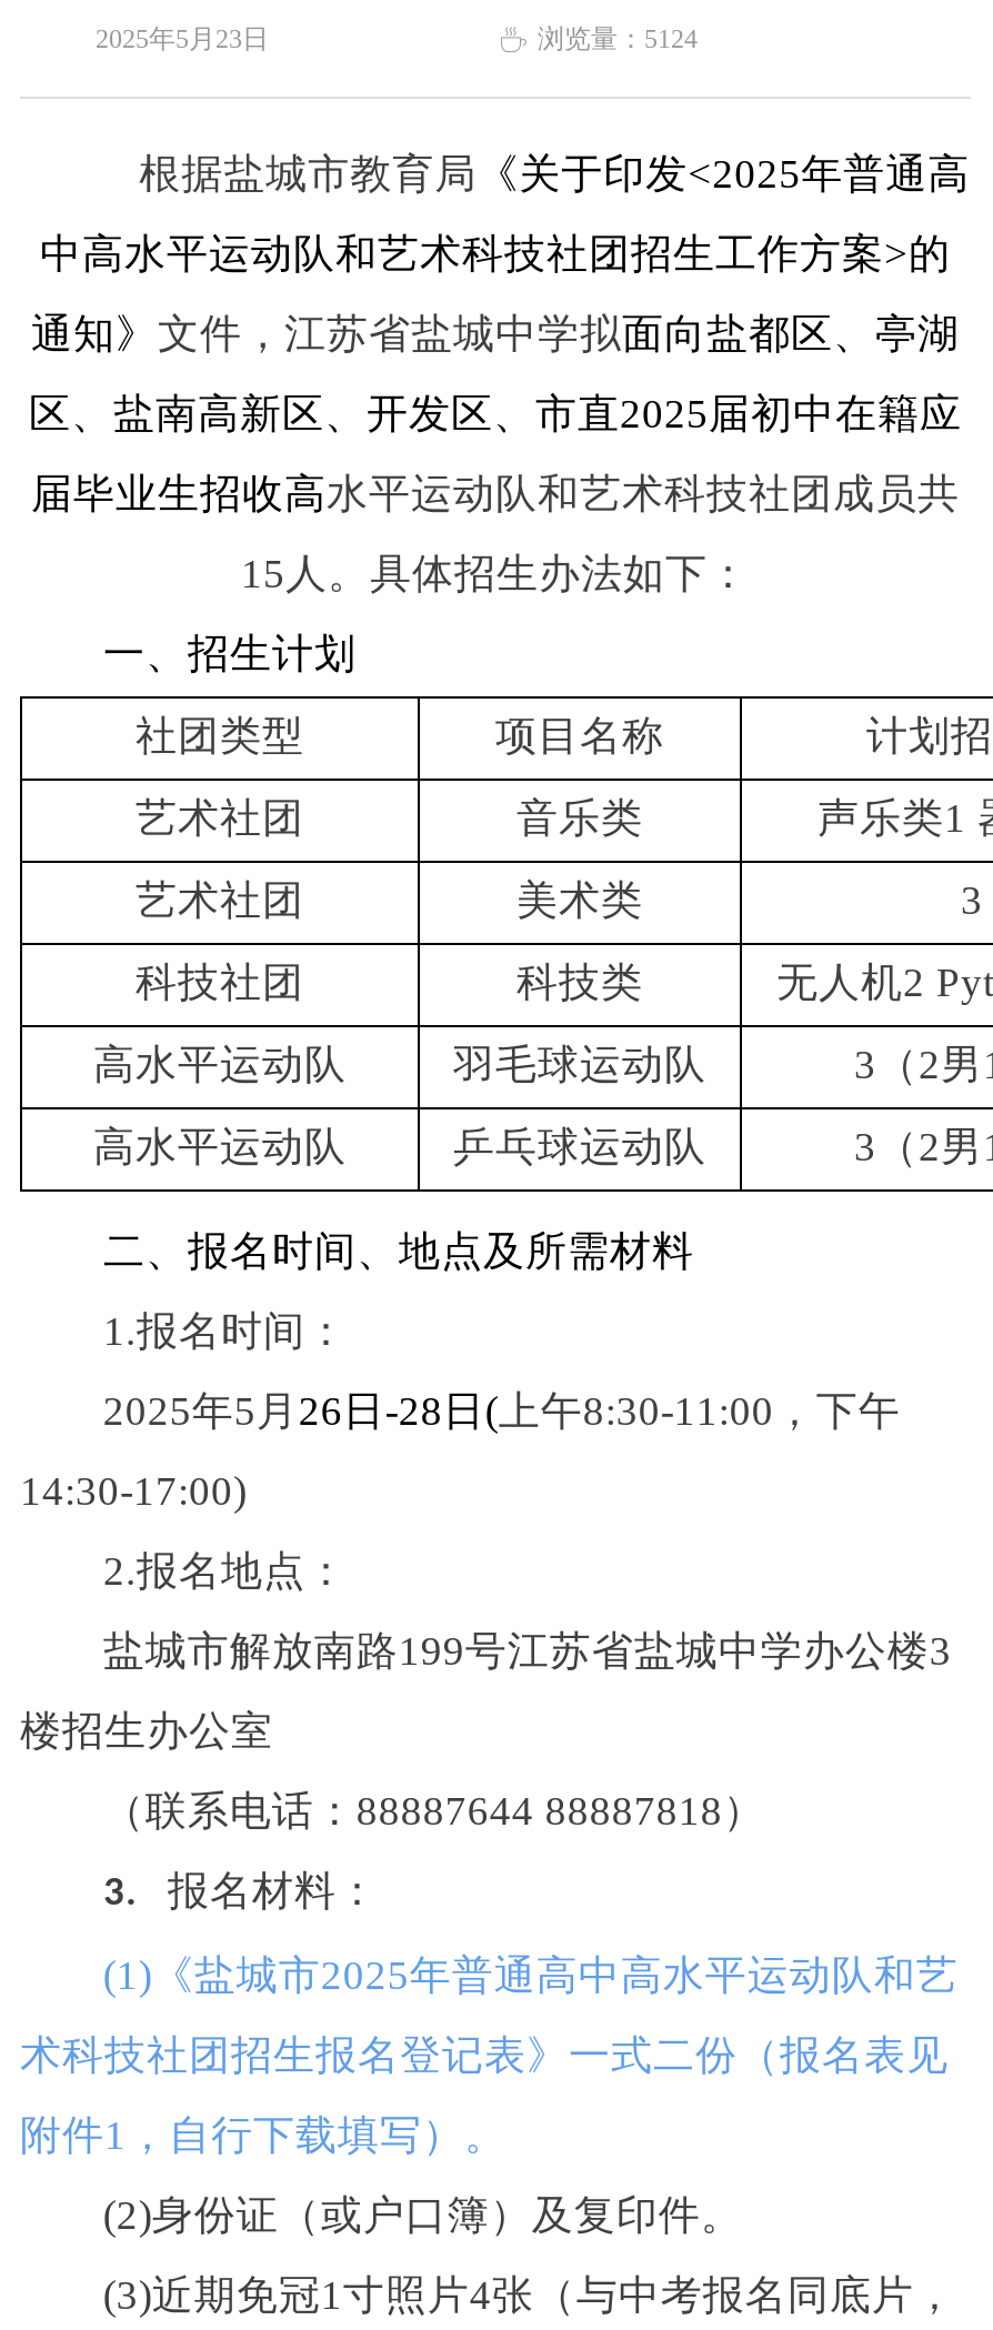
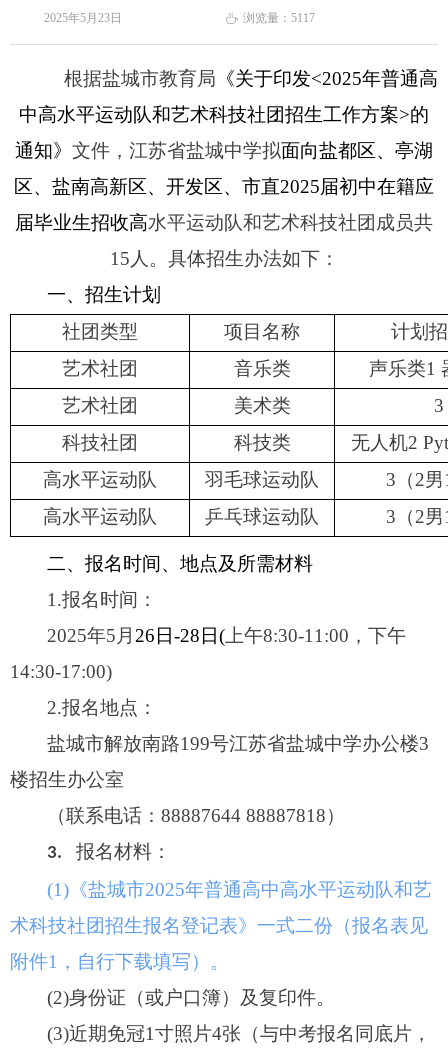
[500,23,698,55] ꄘ 浏览量：5124 -> [226,11,315,25] ꄘ 浏览量：5117

